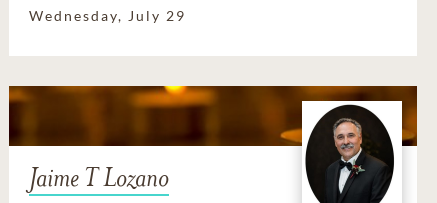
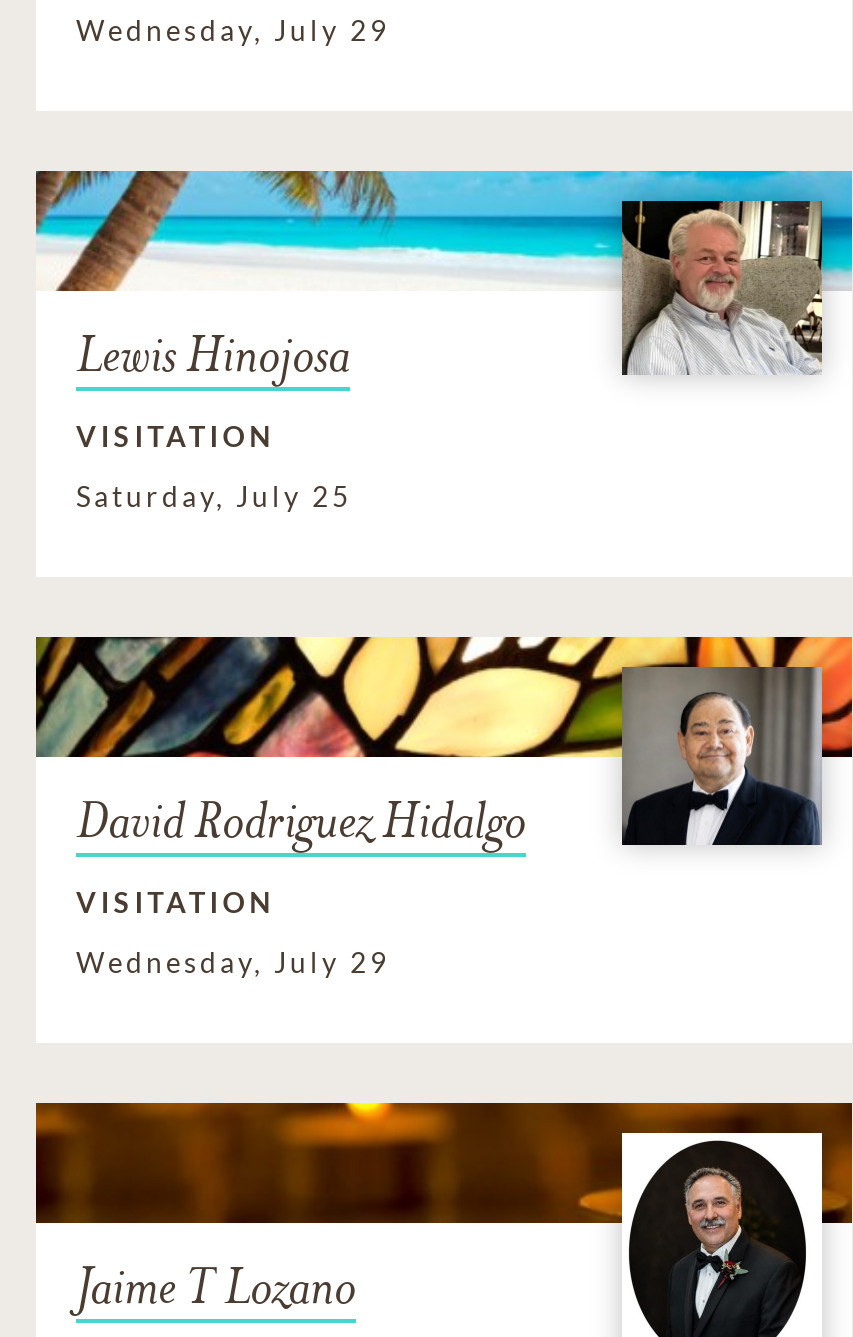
none -> [76,321,352,513] Lewis Hinojosa | VISITATION | Saturday, July 25
none -> [76,787,526,979] David Rodriguez Hidalgo | VISITATION | Wednesday, July 29

